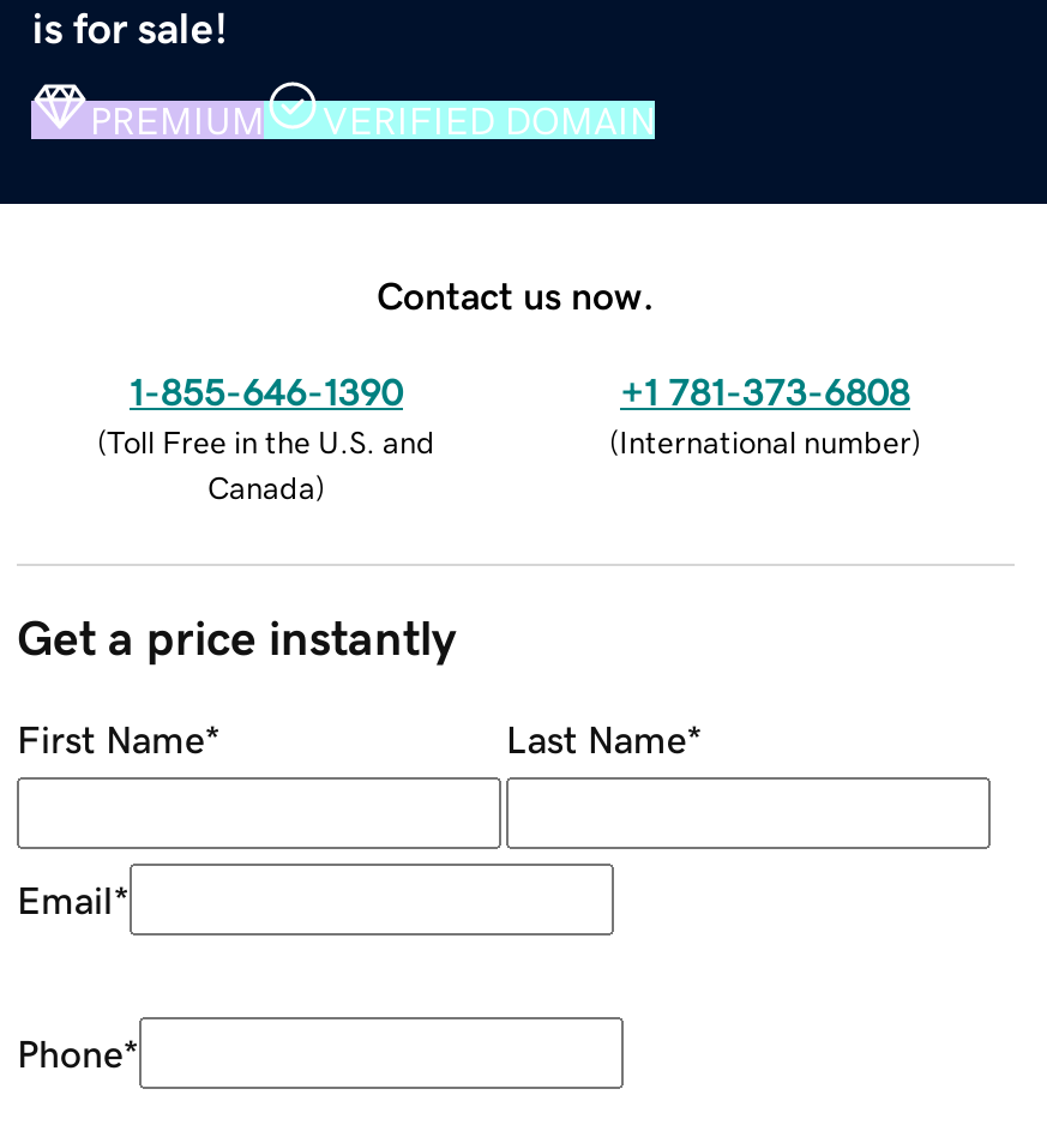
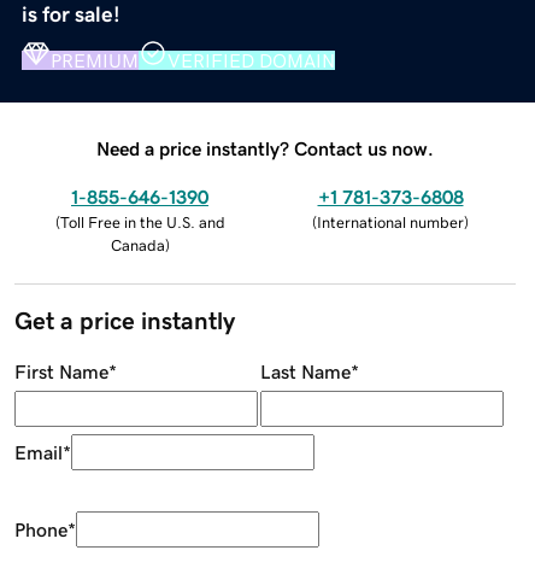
[377,275,655,313] Contact us now. -> [96,138,434,158] Need a price instantly? Contact us now.

